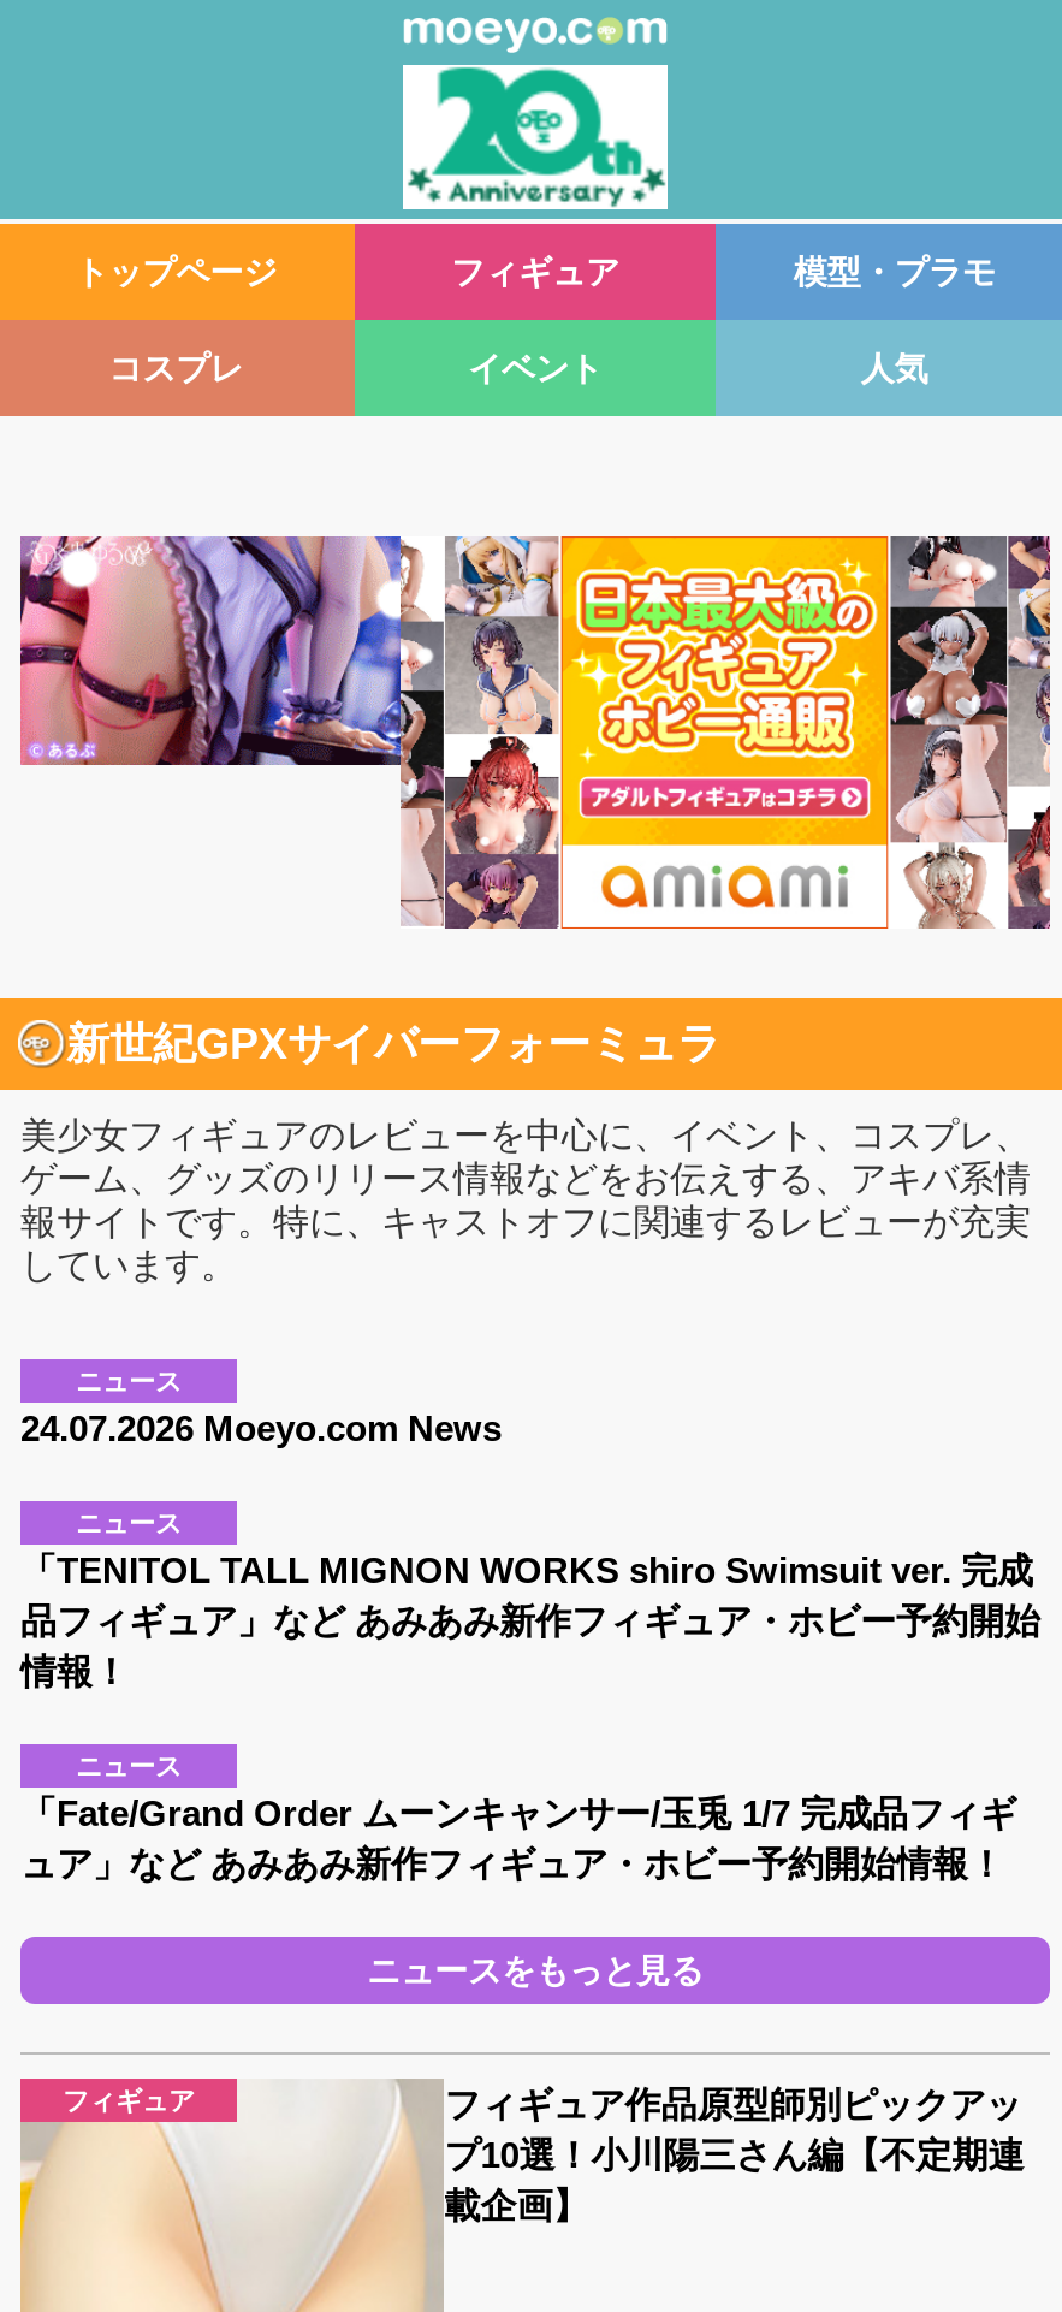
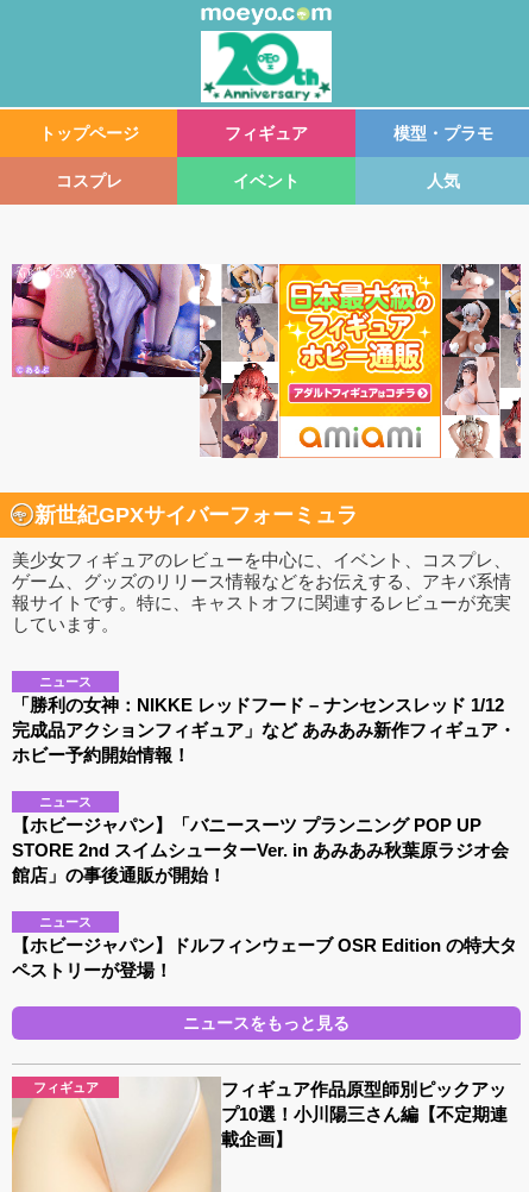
[20,1407,502,1448] 24.07.2026 Moeyo.com News -> [12,695,516,765] 「勝利の女神：NIKKE レッドフード – ナンセンスレッド 1/12 | 完成品アクションフィギュア」など あみあみ新作フィギュア・ | ホビー予約開始情報！
[20,1549,1040,1691] 「TENITOL TALL MIGNON WORKS shiro Swimsuit ver. 完成 | 品フィギュア」など あみあみ新作フィギュア・ホビー予約開始 | 情報！ -> [12,815,509,885] 【ホビージャパン】「バニースーツ プランニング POP UP | STORE 2nd スイムシューターVer. in あみあみ秋葉原ラジオ会 | 館店」の事後通販が開始！
[20,1792,1016,1884] 「Fate/Grand Order ムーンキャンサー/玉兎 1/7 完成品フィギ | ュア」など あみあみ新作フィギュア・ホビー予約開始情報！ -> [12,935,517,980] 【ホビージャパン】ドルフィンウェーブ OSR Edition の特大タ | ペストリーが登場！

